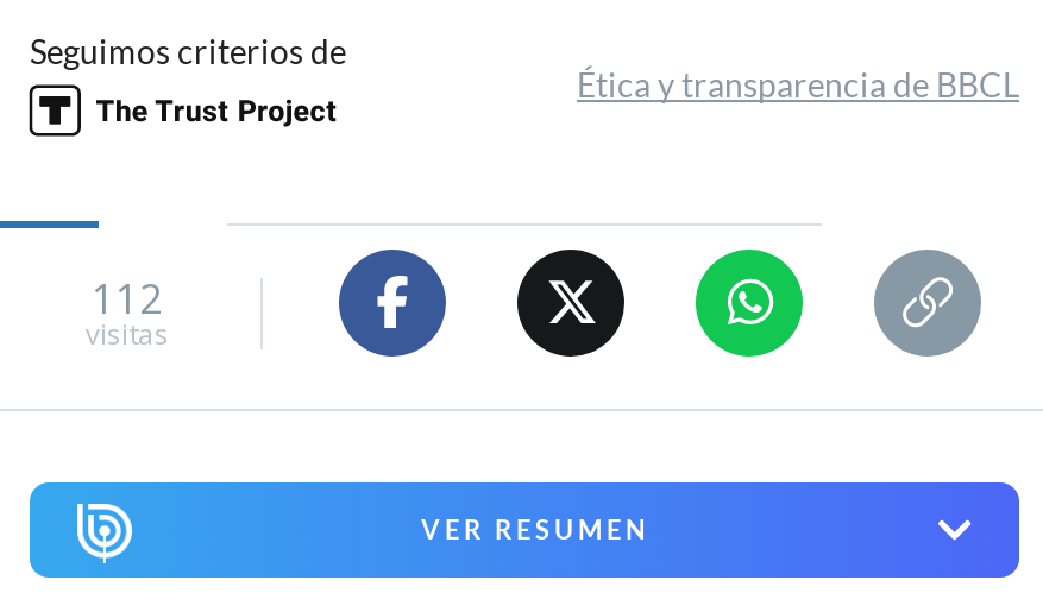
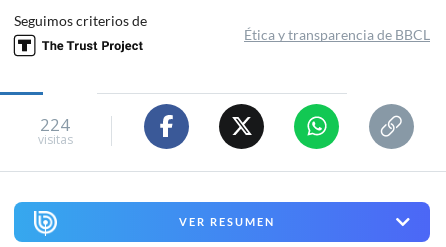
[92,271,163,326] 112 -> [40,113,70,136] 224

